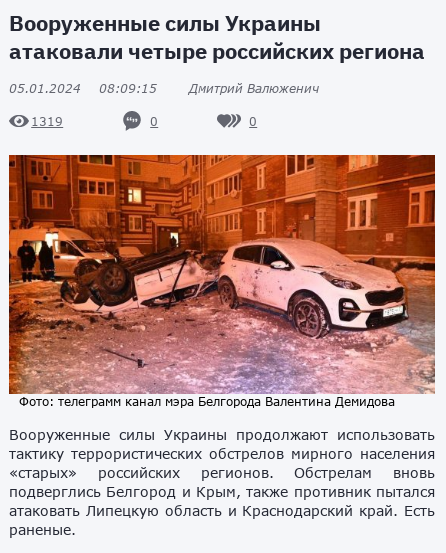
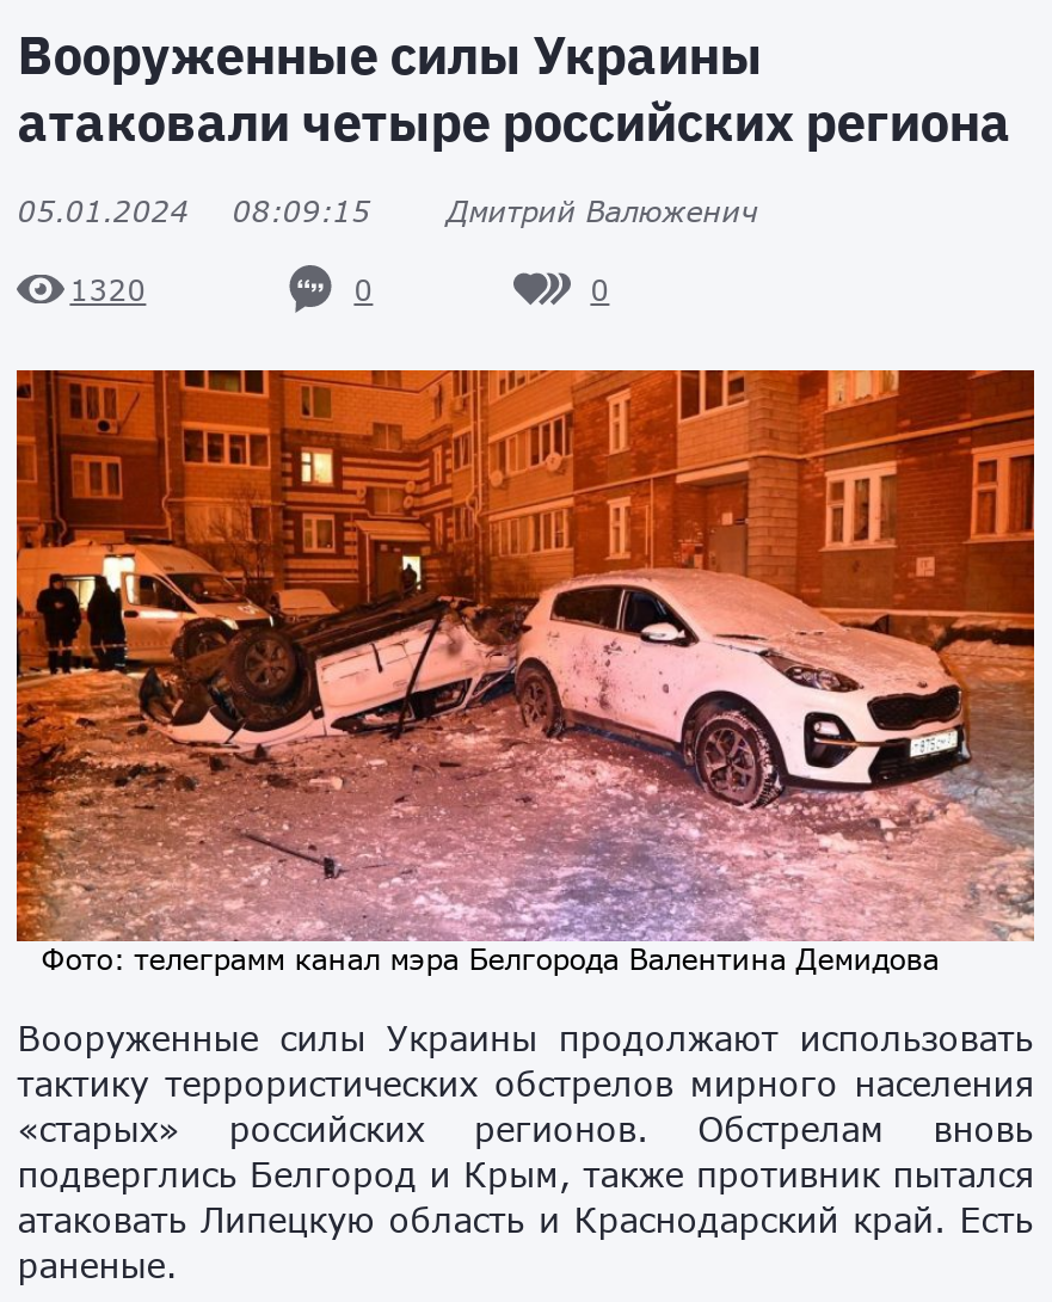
[31,114,63,129] 1319 -> [70,272,146,308] 1320

